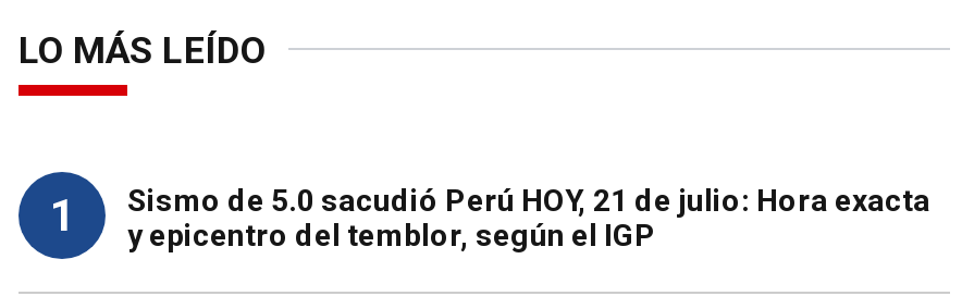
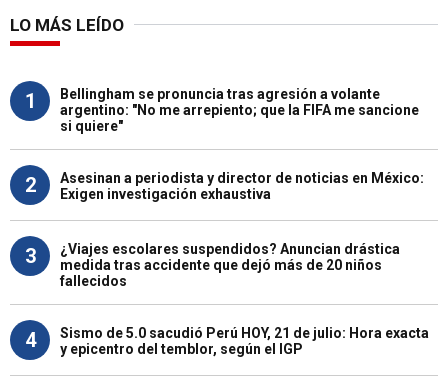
none -> [24,86,424,352] Bellingham se pronuncia tras agresión a volante | argentino: "No me arrepiento; que la FIFA me sancione | si quiere" | 2 | Asesinan a periodista y director de noticias en México: | Exigen investigación exhaustiva | 3 | ¿Viajes escolares suspendidos? Anuncian drástica | medida tras accidente que dejó más de 20 niños | fallecidos | 4

